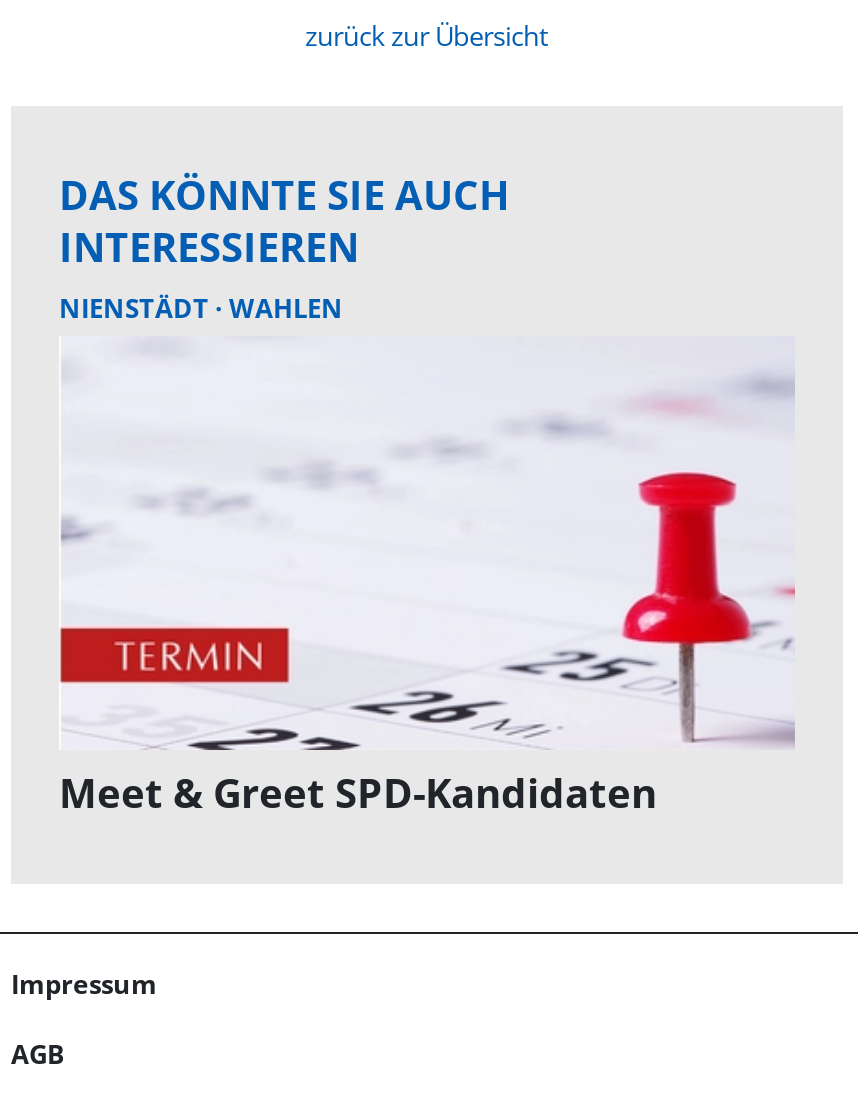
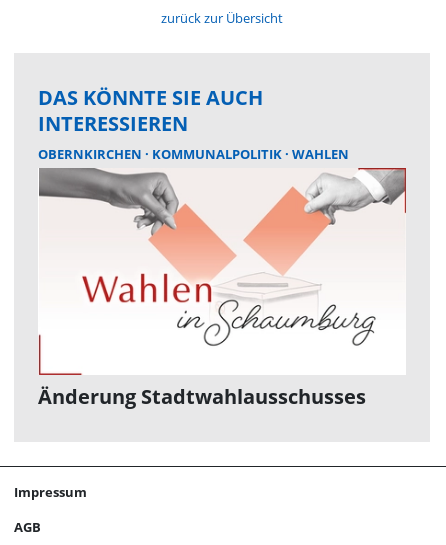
[59,290,343,326] NIENSTÄDT WAHLEN -> [38,145,349,163] OBERNKIRCHEN KOMMUNALPOLITIK WAHLEN
[59,336,797,820] [image] | Meet & Greet SPD-Kandidaten -> [38,167,407,410] [image] | Änderung Stadtwahlausschusses

